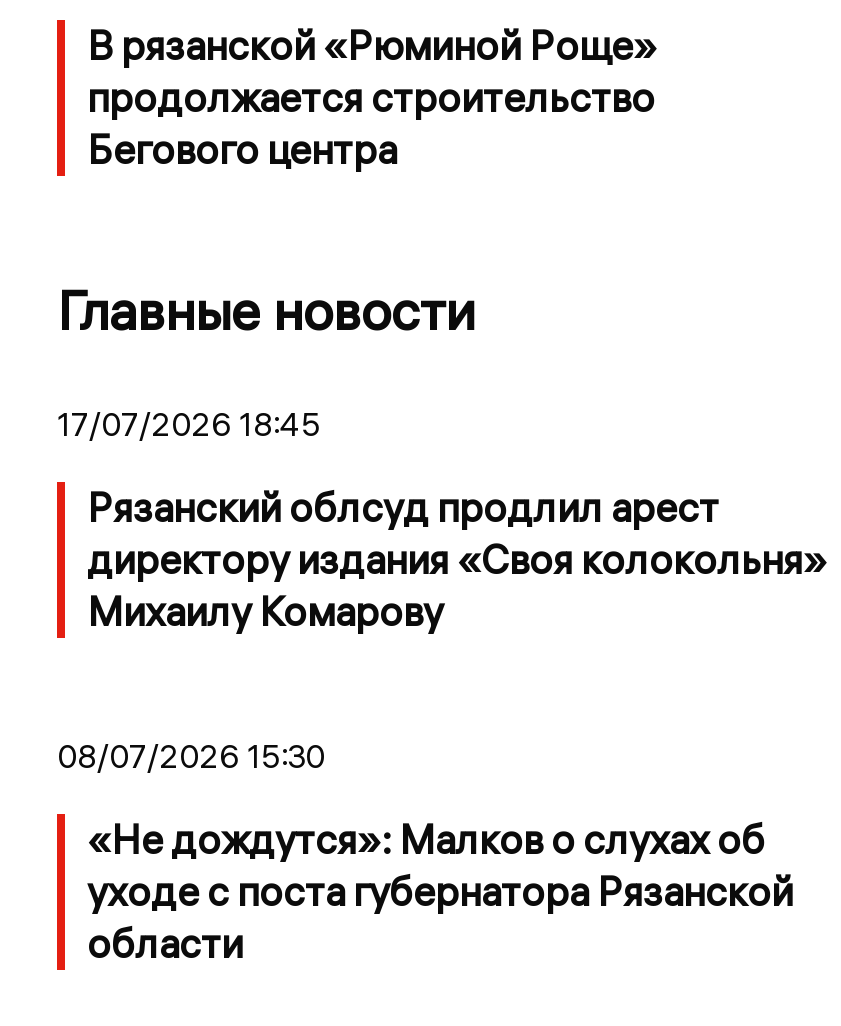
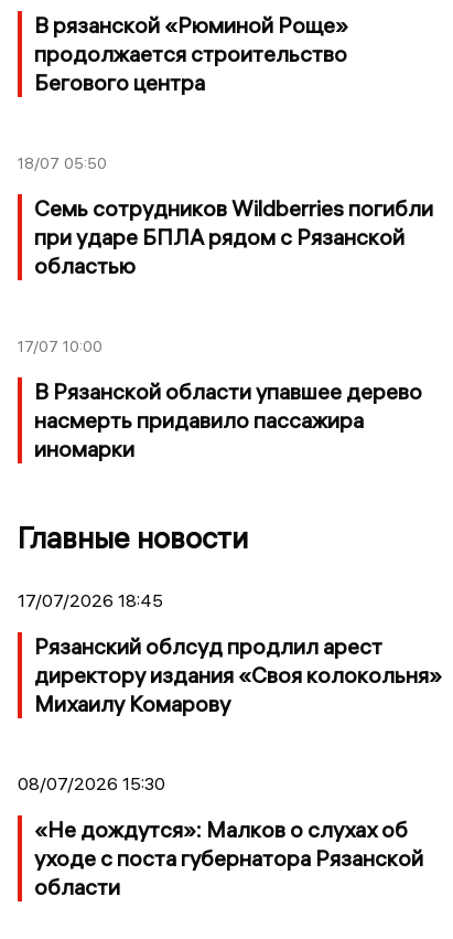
none -> [18,153,433,462] 18/07 05:50 | Семь сотрудников Wildberries погибли | при ударе БПЛА рядом с Рязанской | областью | 17/07 10:00 | В Рязанской области упавшее дерево | насмерть придавило пассажира | иномарки

